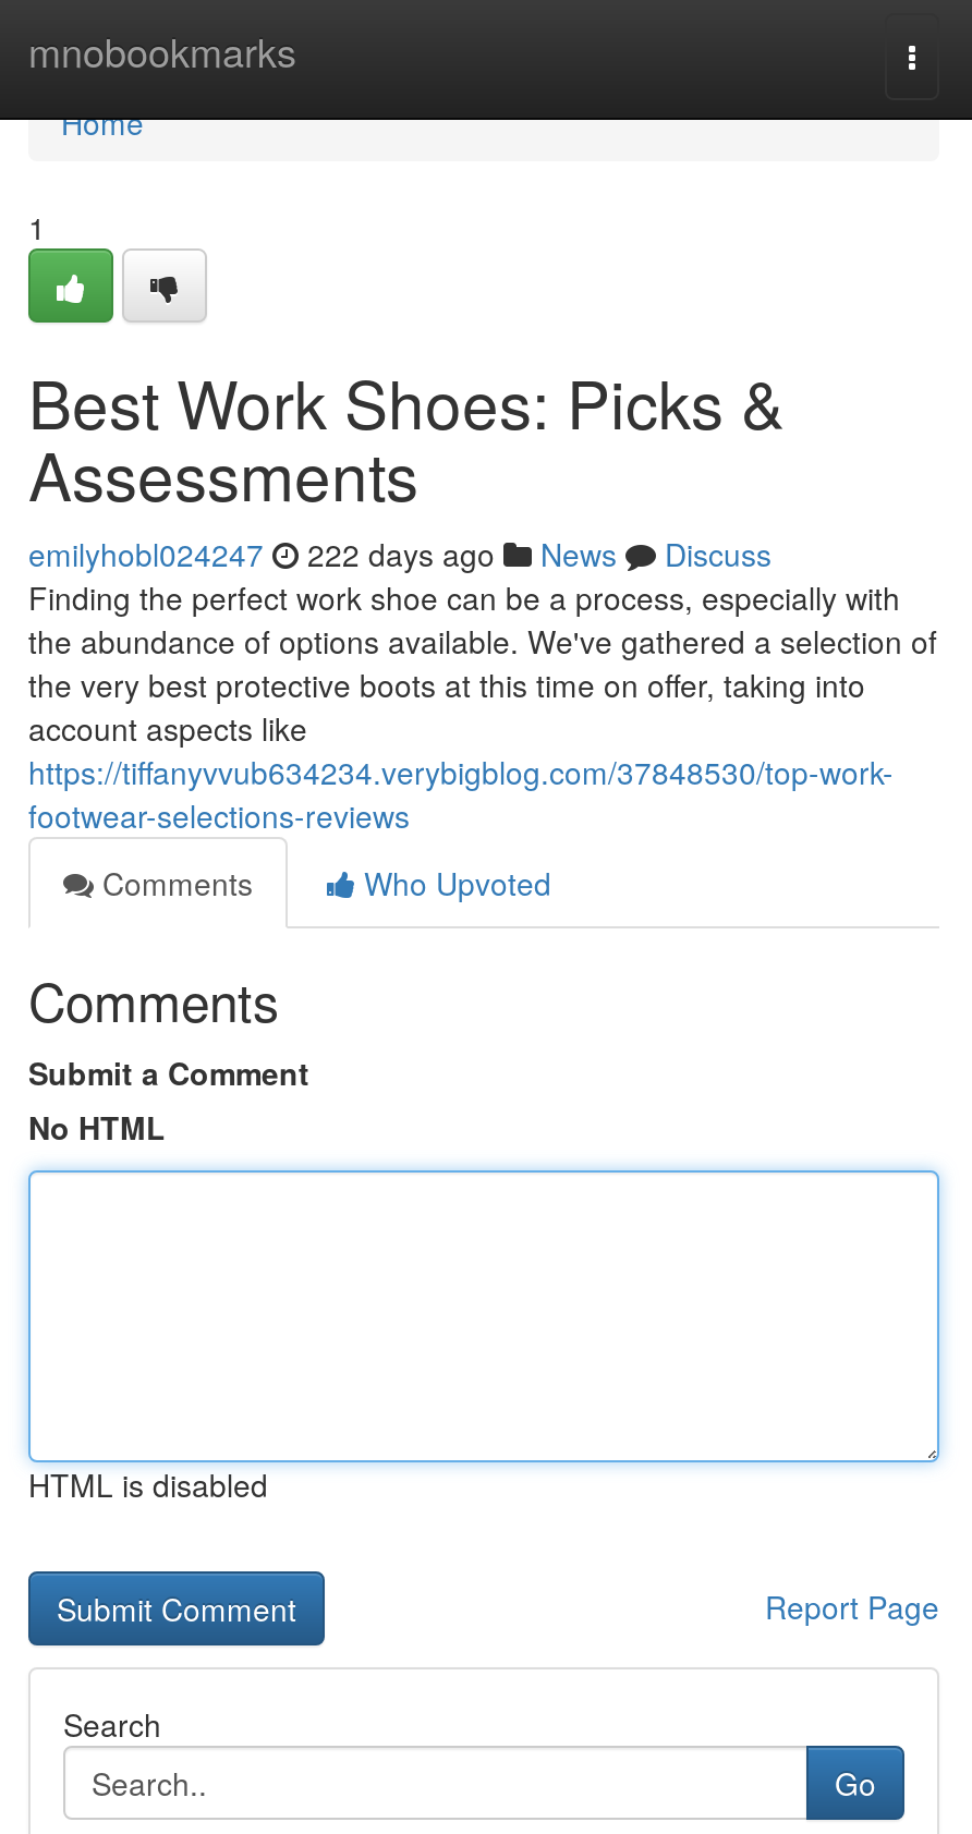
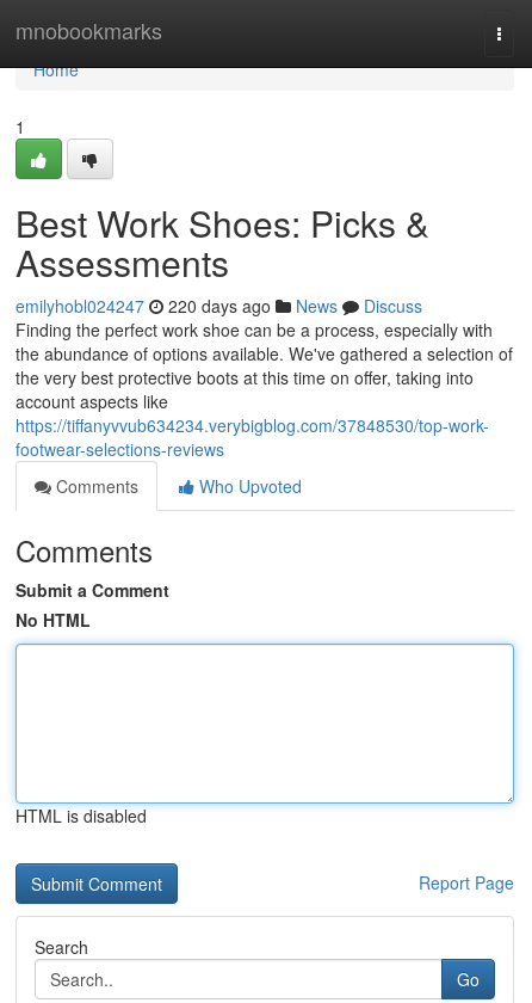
[28,532,771,575] emilyhobl024247 222 days ago News Discuss -> [16,294,422,318] emilyhobl024247 220 days ago News Discuss

